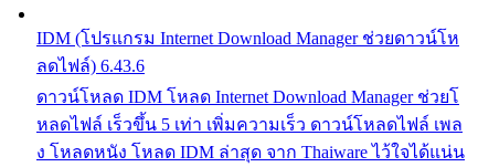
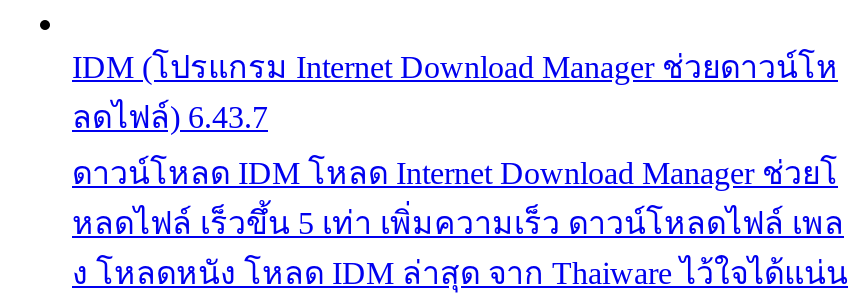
[36,56,145,75] ลดไฟล์) 6.43.6 -> [72,100,268,134] ลดไฟล์) 6.43.7

